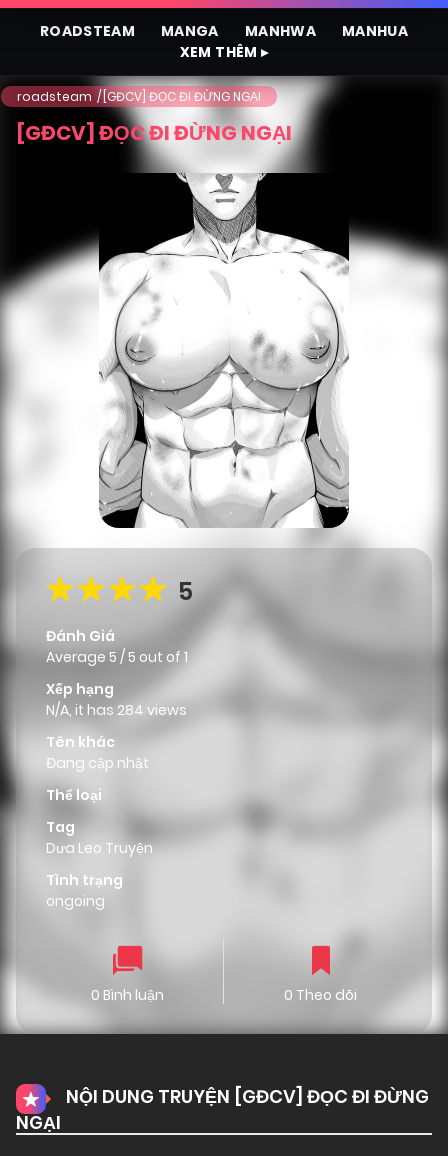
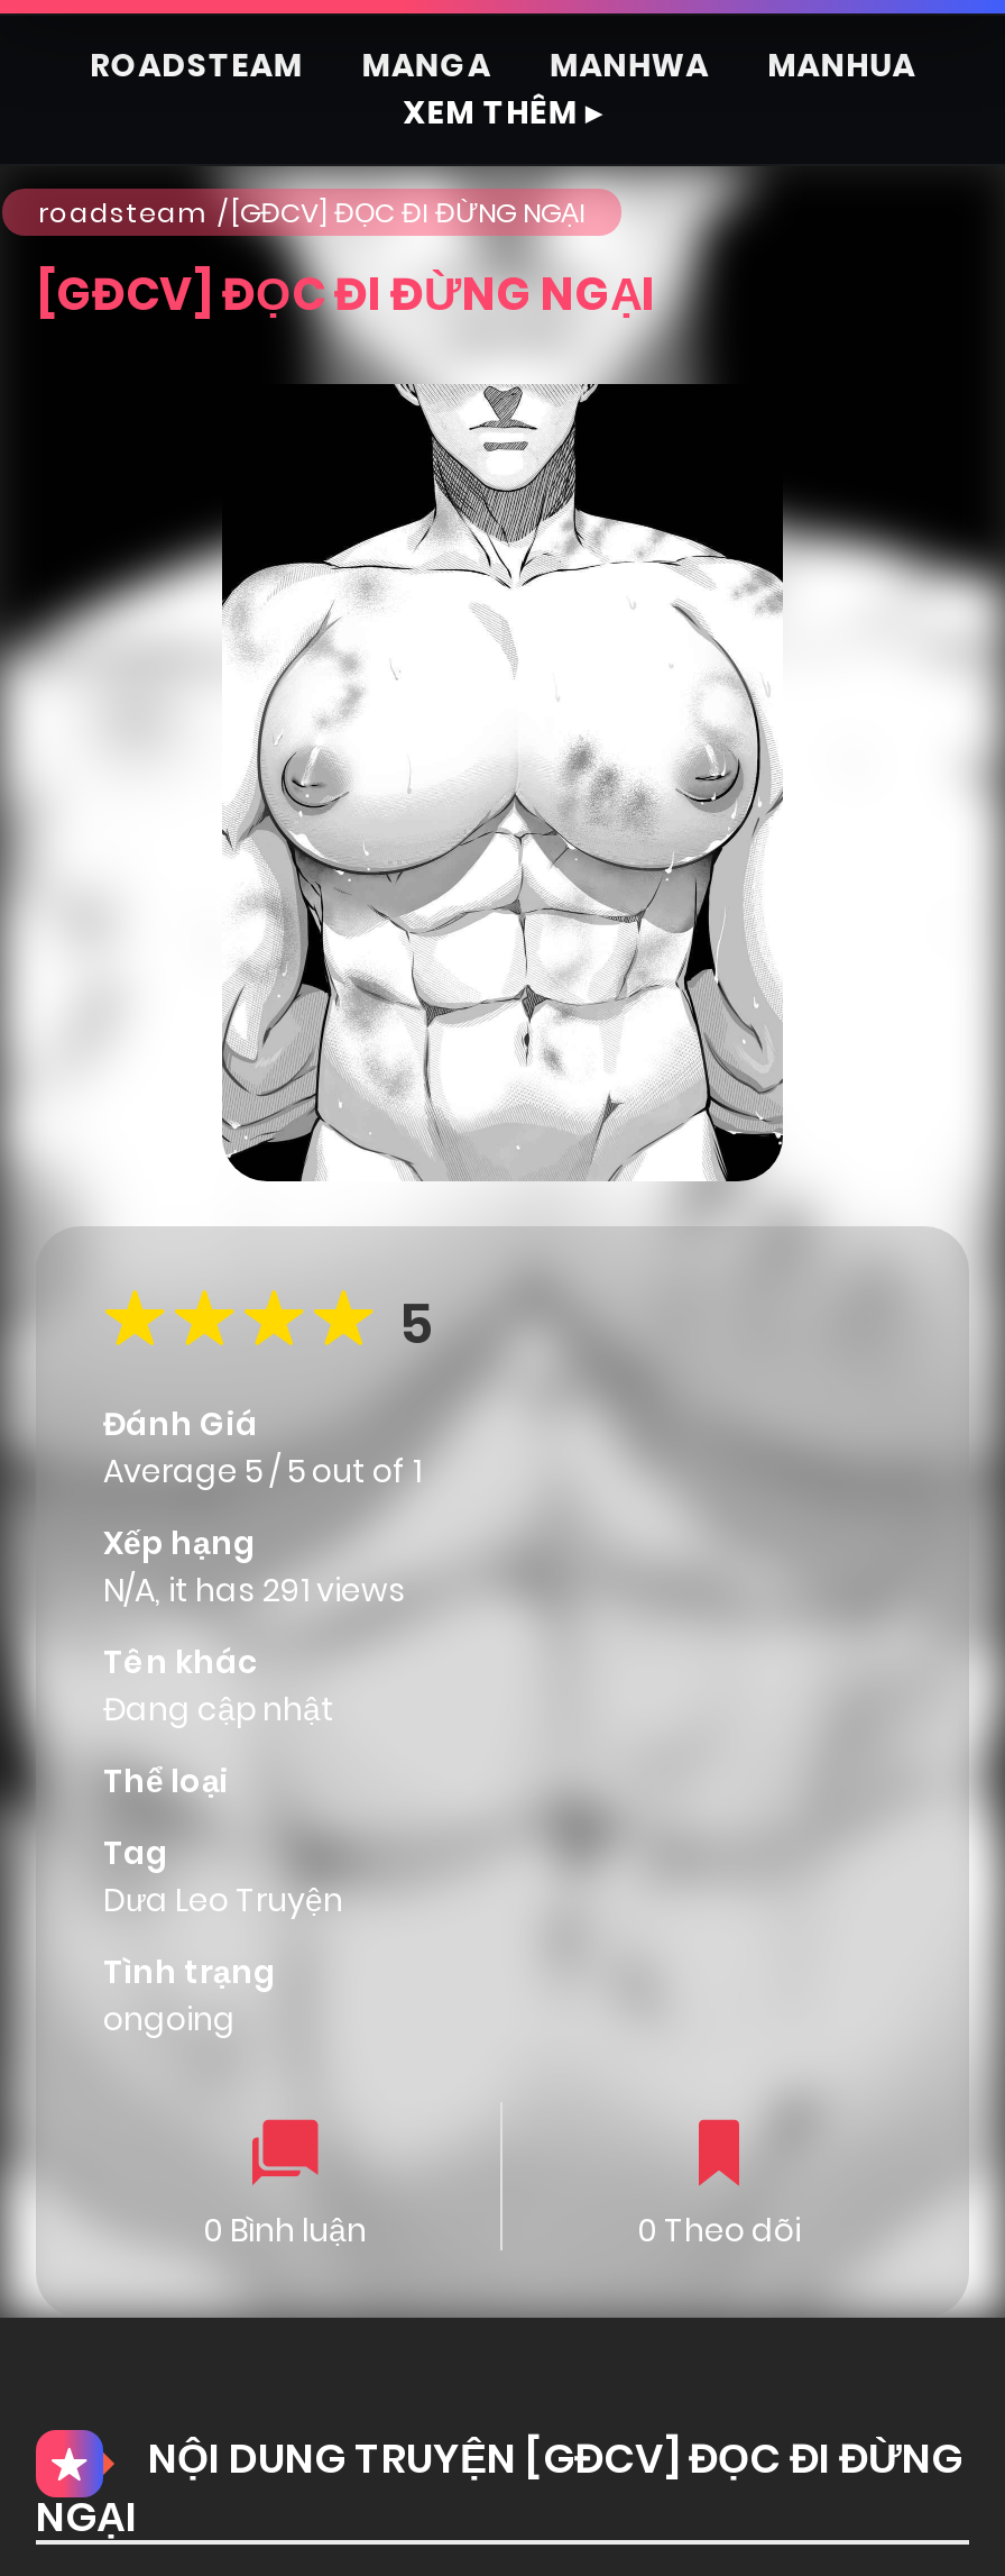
[46,700,187,720] N/A, it has 284 views -> [103,1569,406,1613] N/A, it has 291 views

